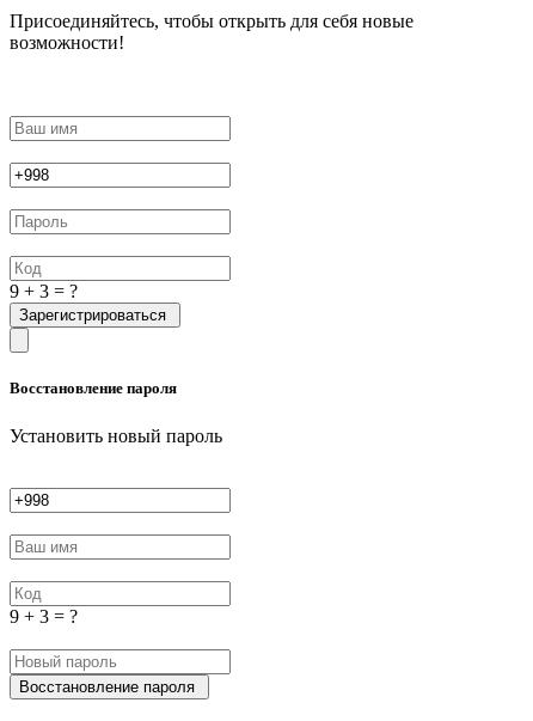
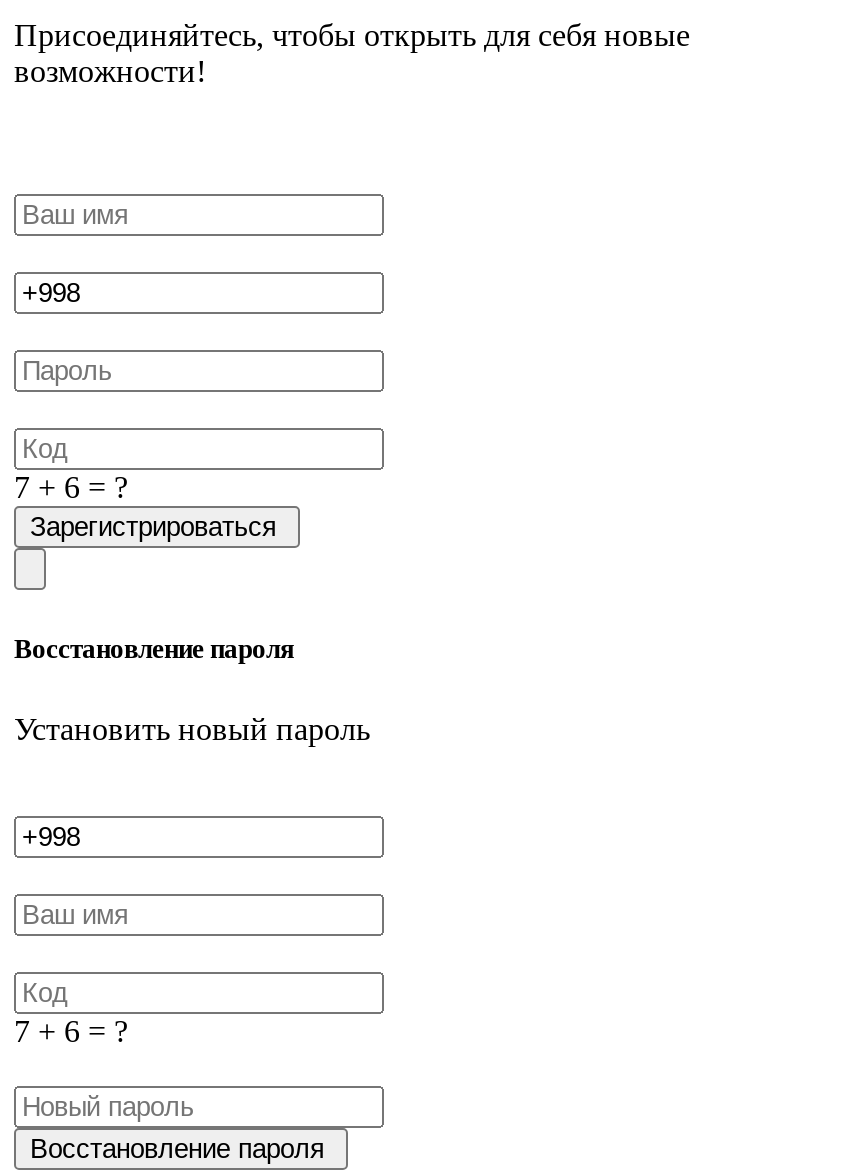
[10,281,78,302] 9 + 3 = ? -> [14,470,128,504] 7 + 6 = ?
[10,606,78,626] 9 + 3 = ? -> [14,1013,128,1047] 7 + 6 = ?

